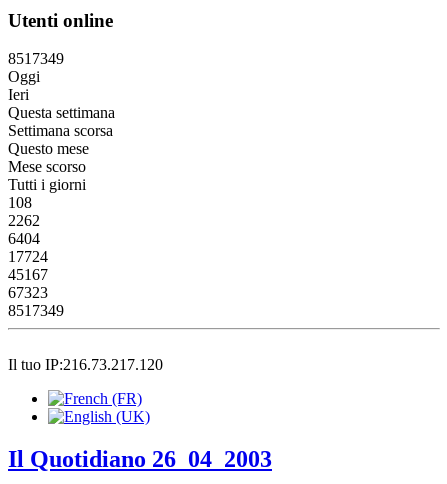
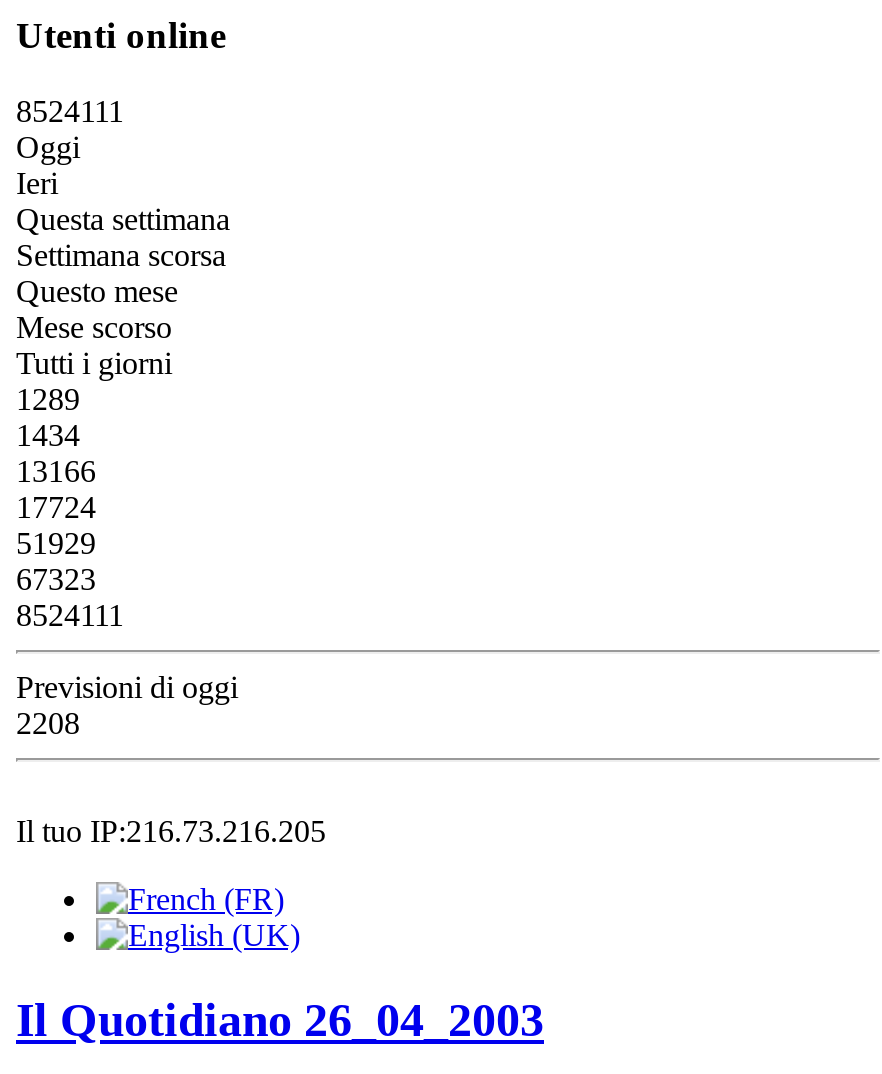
[8,50,64,67] 85173 4 9 -> [16,95,124,129] 85241 1 1
[8,194,32,211] 108 -> [16,383,80,417] 1289
[8,212,40,229] 2262 -> [16,419,80,453] 1434
[8,230,40,247] 6404 -> [16,455,96,489] 13166
[8,266,48,283] 45167 -> [16,527,96,561] 51929
[8,302,163,373] 8517349 | Il tuo IP:216.73.217.120 -> [16,599,326,849] 8524111 | Previsioni di oggi | 2208 | Il tuo IP:216.73.216.205

